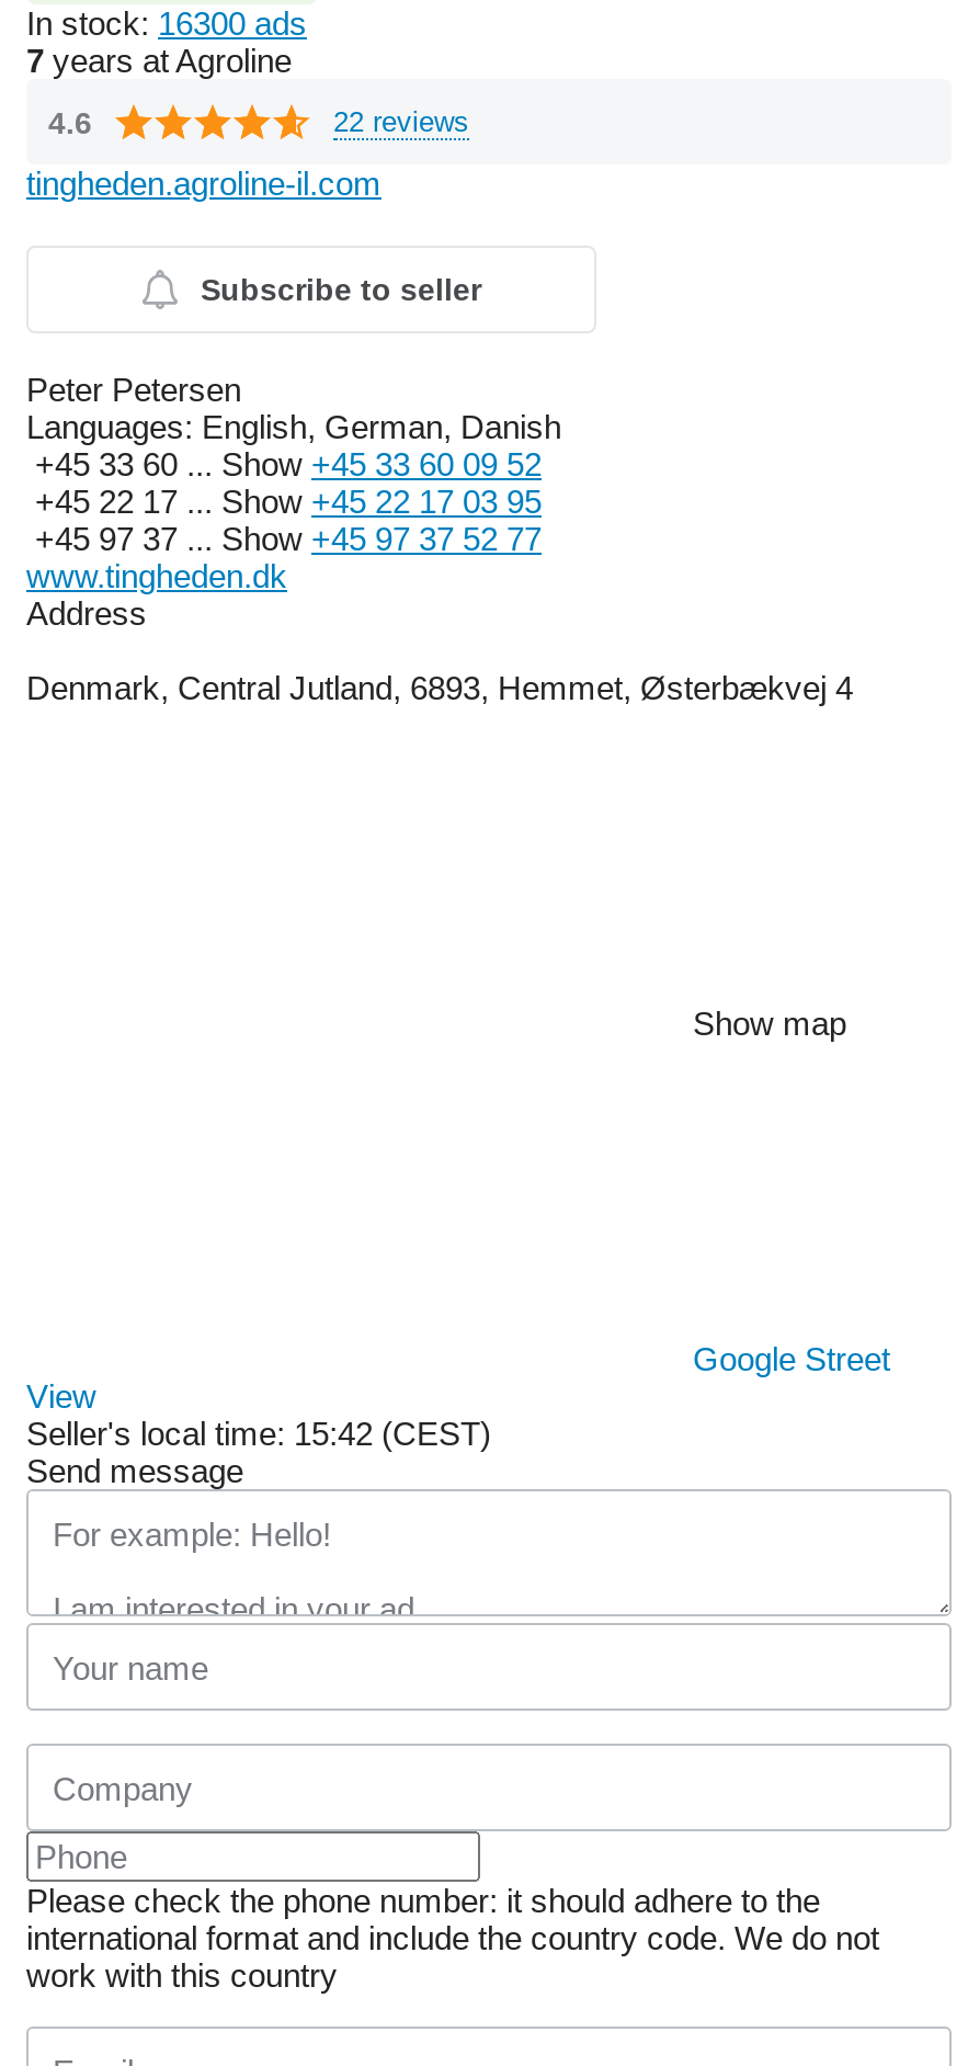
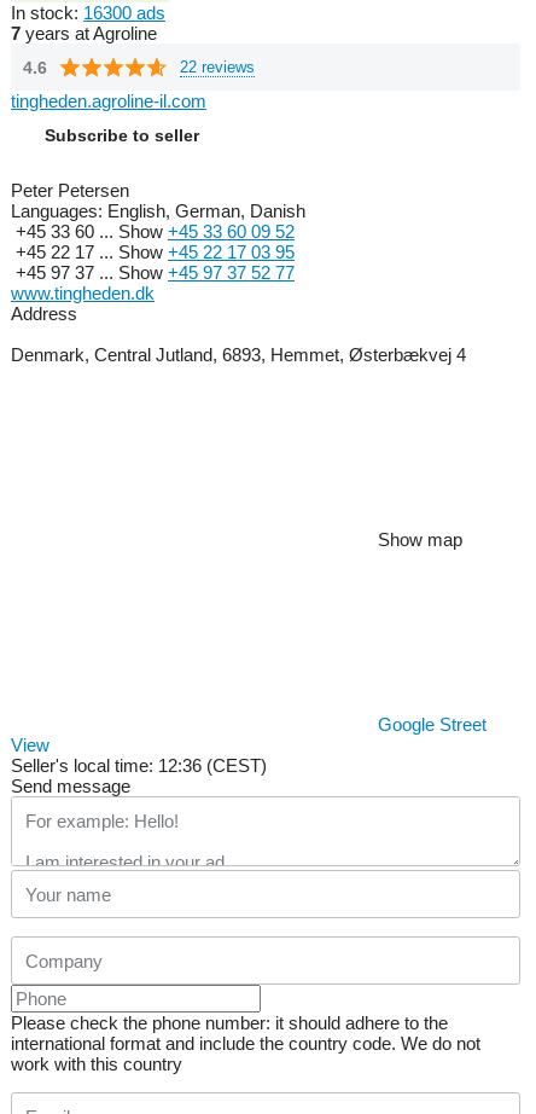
[26,1415,491,1452] Seller's local time: 15:42 (CEST) -> [11,755,267,776] Seller's local time: 12:36 (CEST)

